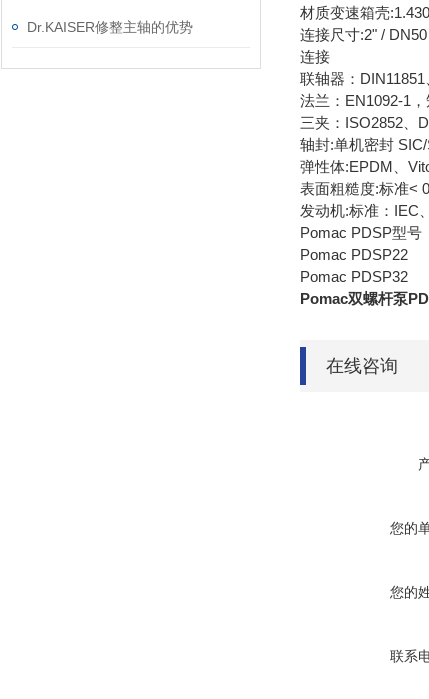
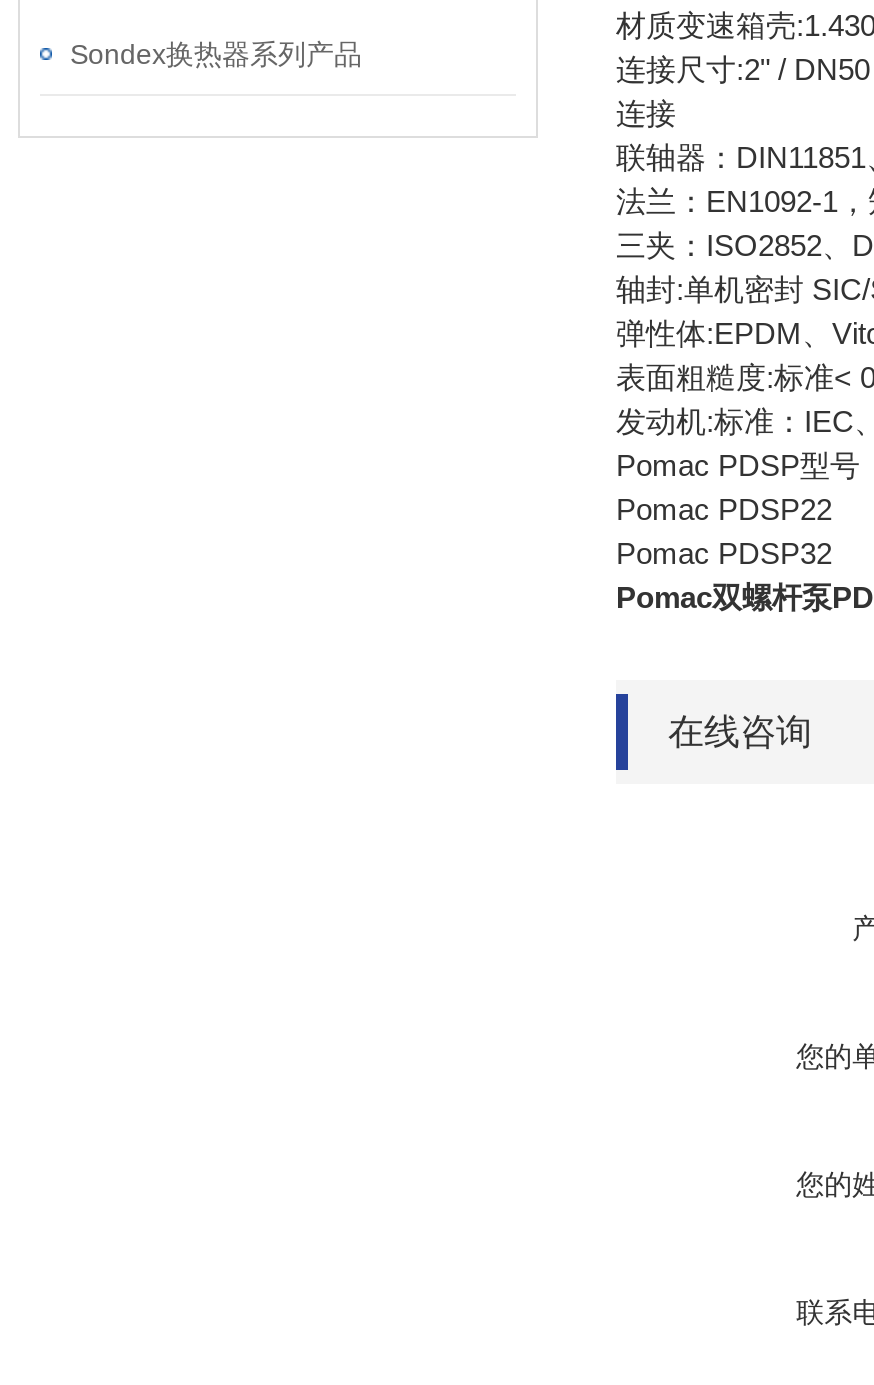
[27,19,193,35] Dr.KAISER修整主轴的优势 -> [70,38,362,70] Sondex换热器系列产品

